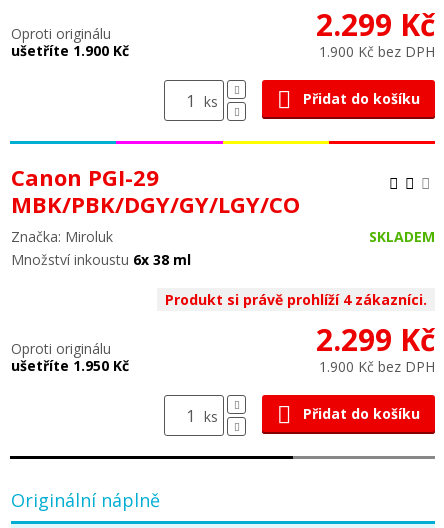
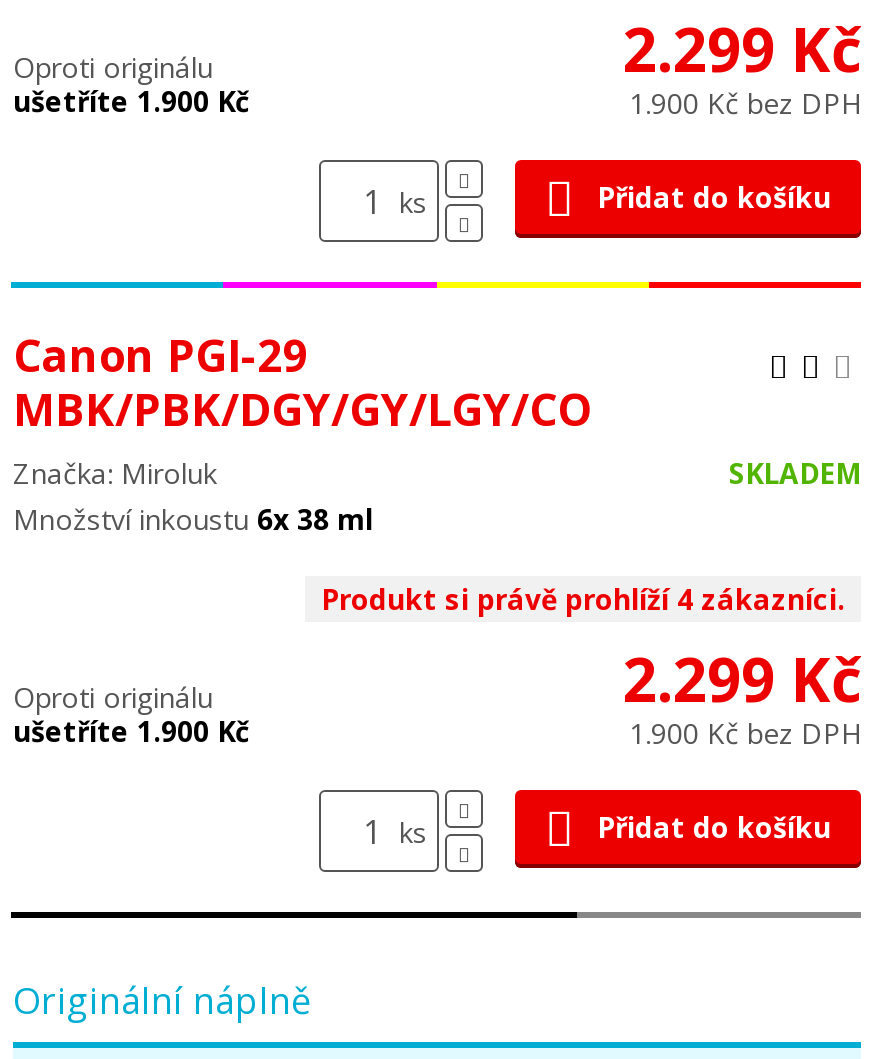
[11,356,129,375] ušetříte 1.950 Kč -> [13,713,249,751] ušetříte 1.900 Kč

